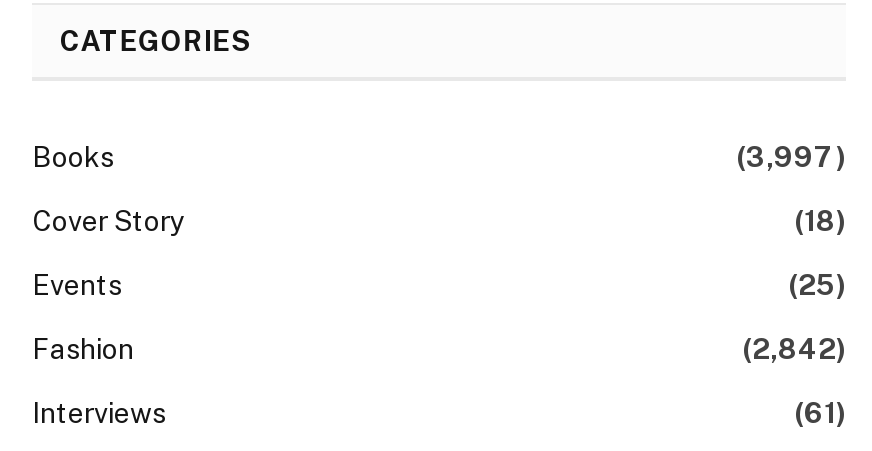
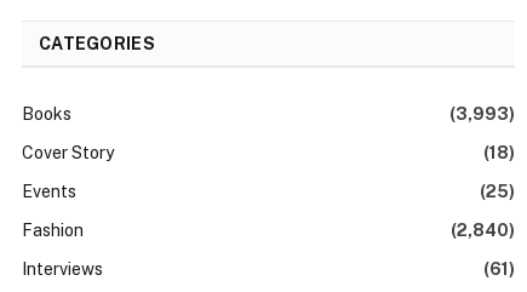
[736,142,846,174] (3,997) -> [449,105,515,124] (3,993)
[742,334,846,366] (2,842) -> [451,221,515,240] (2,840)

